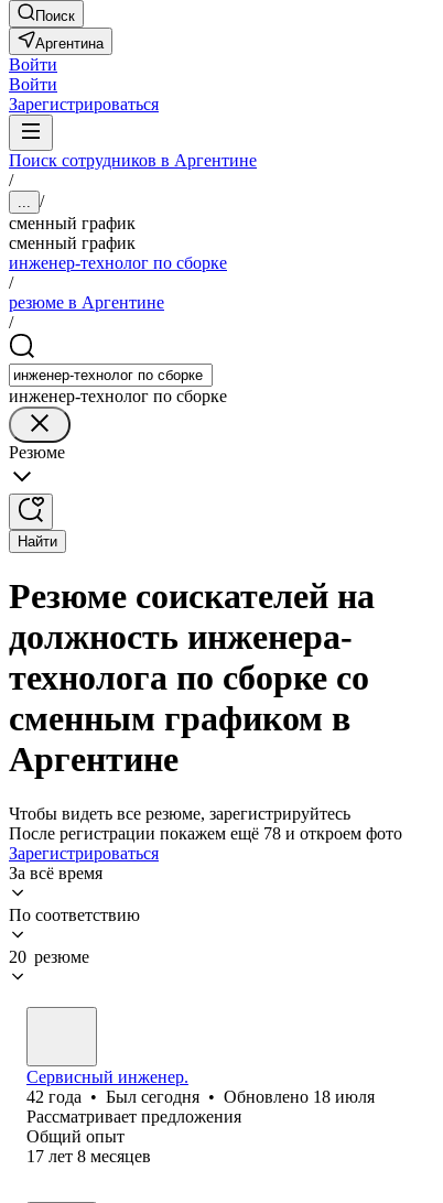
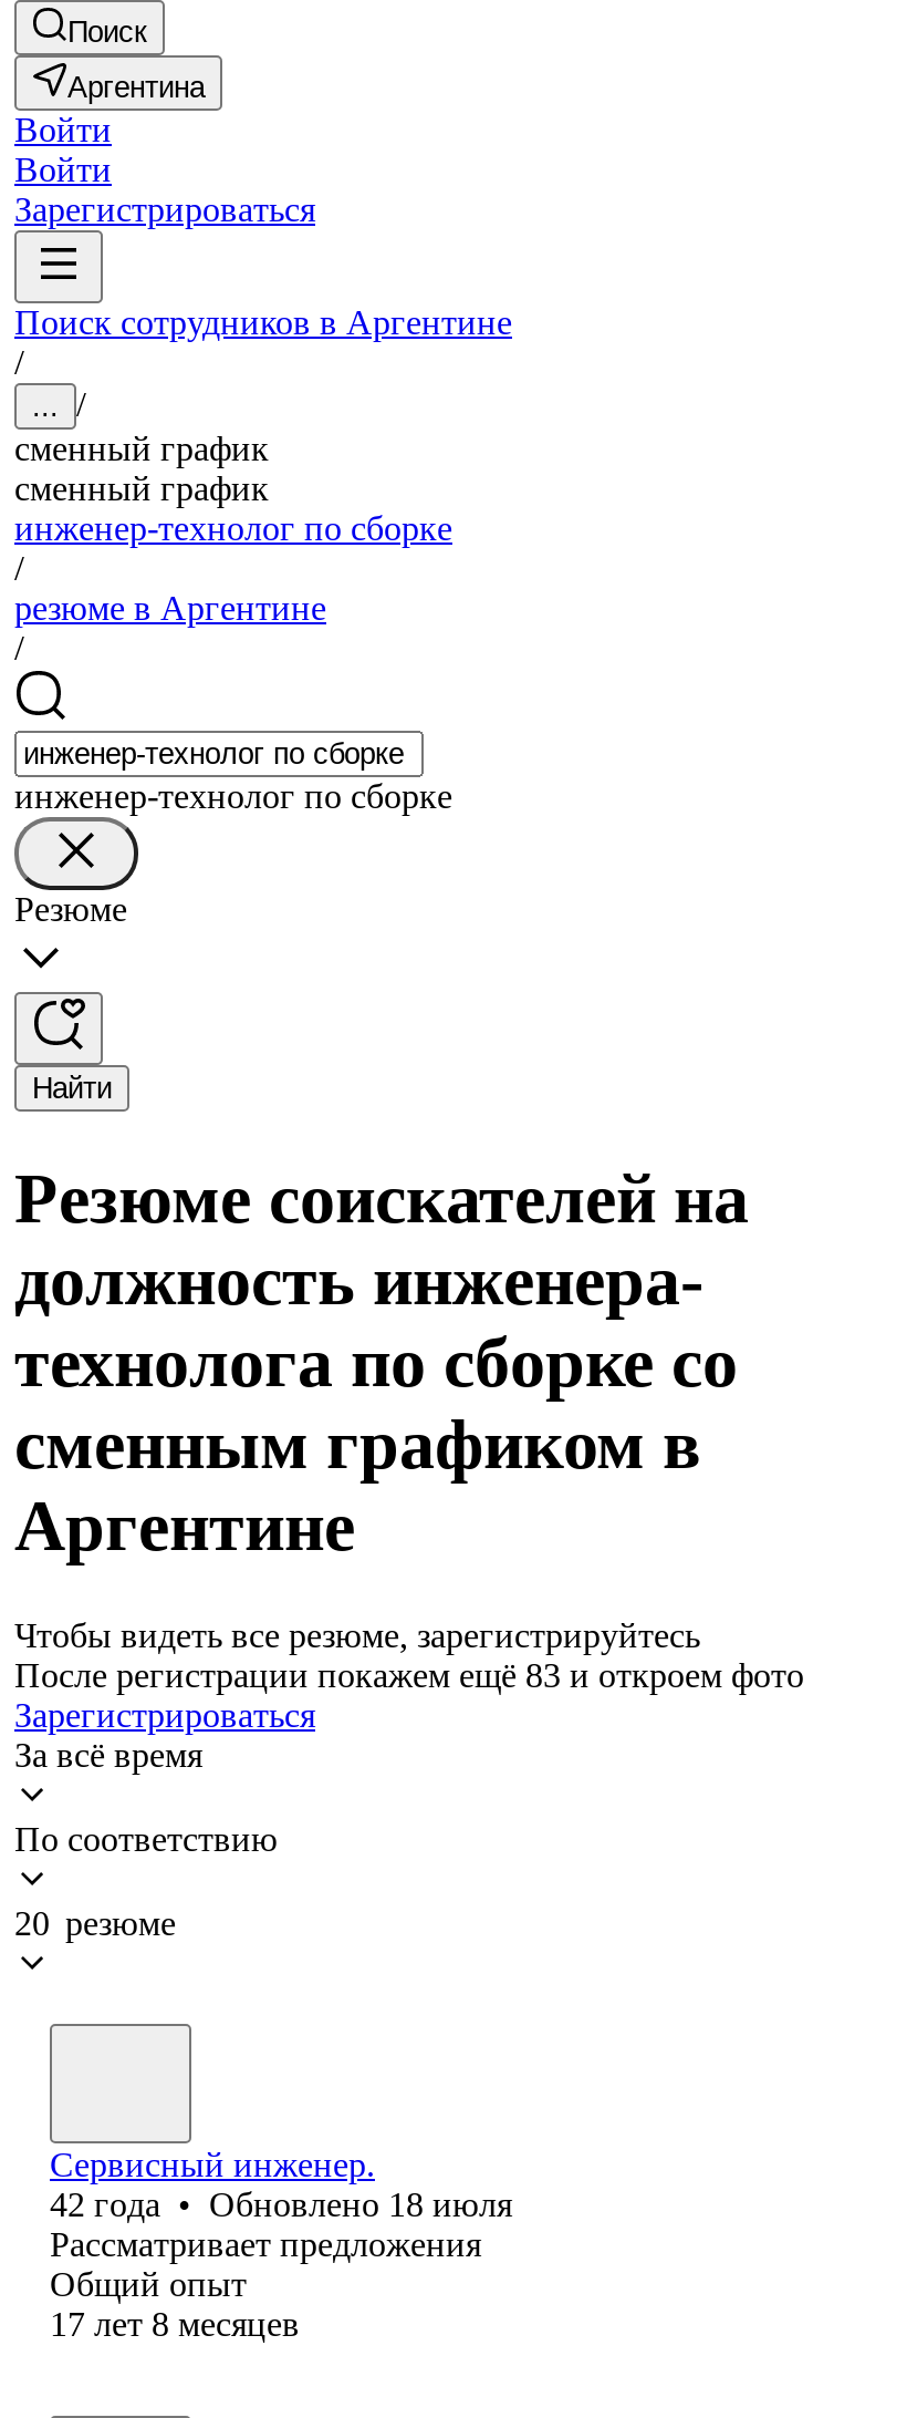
[9,824,402,843] После регистрации покажем ещё 78 и откроем фото -> [14,1656,804,1694] После регистрации покажем ещё 83 и откроем фото
[26,1087,375,1106] 42 года • Был сегодня • Обновлено 18 июля -> [50,2185,512,2223] 42 года • Обновлено 18 июля

